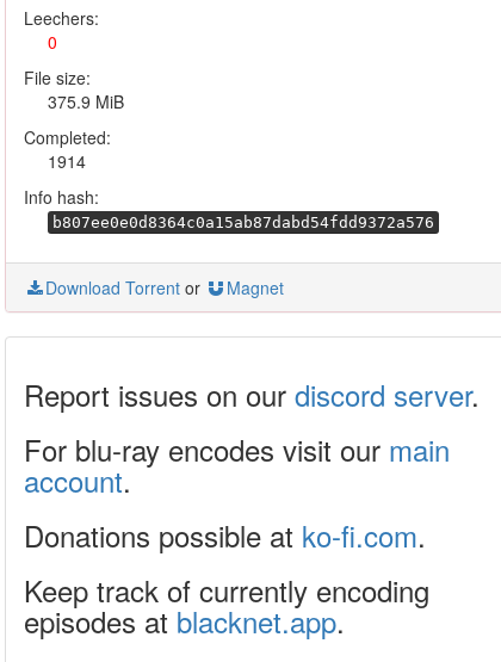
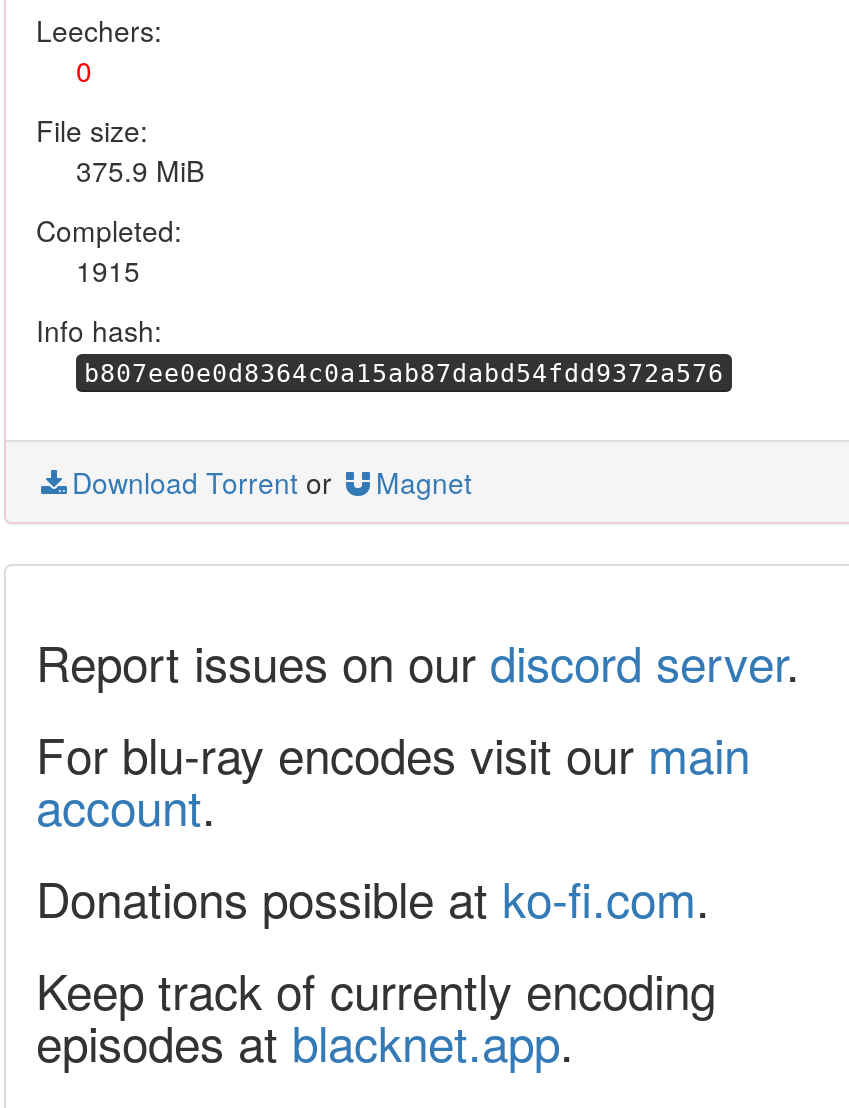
[48,149,86,173] 1914 -> [76,250,140,290] 1915

